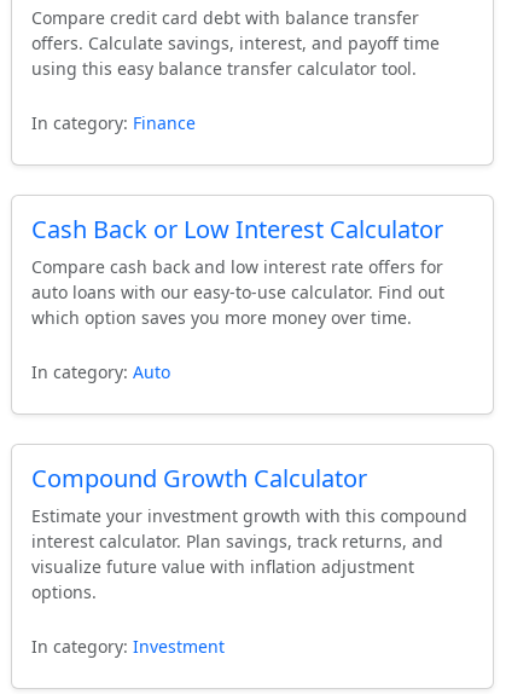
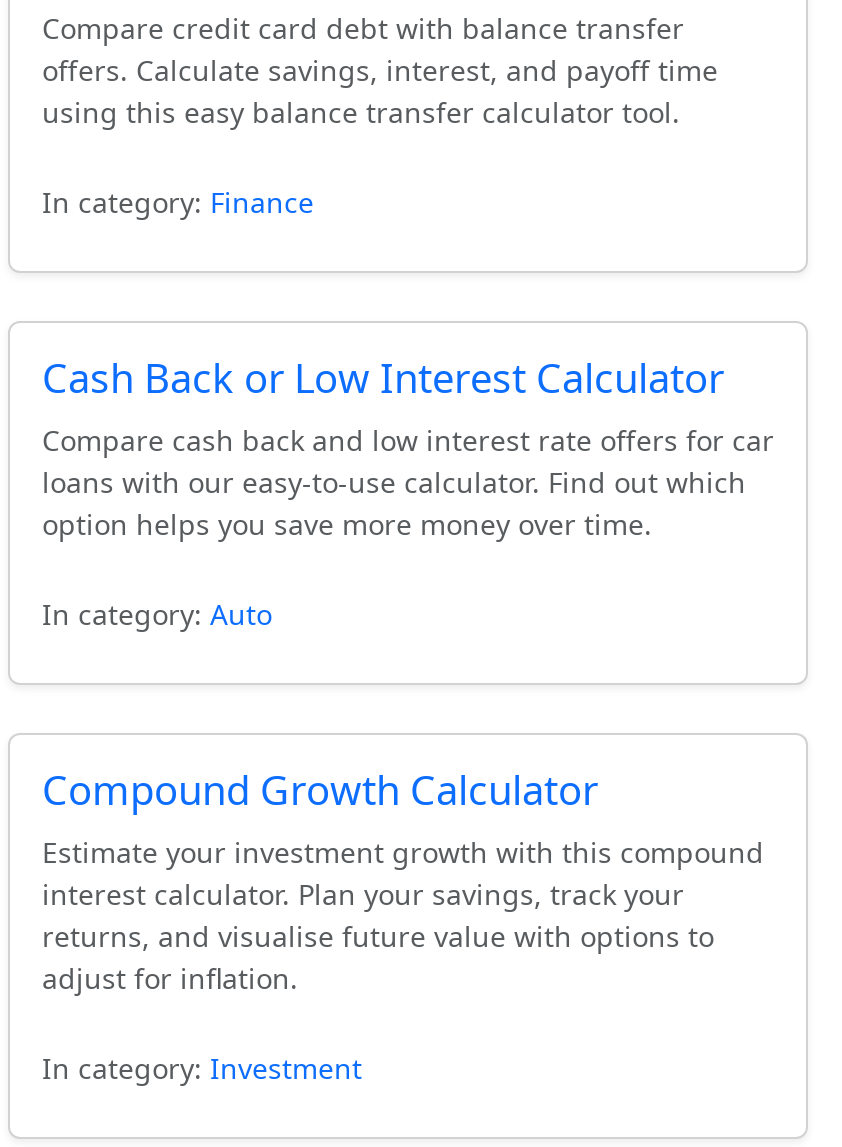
[31,255,444,329] Compare cash back and low interest rate offers for | auto loans with our easy-to-use calculator. Find out | which option saves you more money over time. -> [42,421,774,543] Compare cash back and low interest rate offers for car | loans with our easy-to-use calculator. Find out which | option helps you save more money over time.
[31,530,443,603] interest calculator. Plan savings, track returns, and | visualize future value with inflation adjustment | options. -> [42,875,714,997] interest calculator. Plan your savings, track your | returns, and visualise future value with options to | adjust for inflation.

